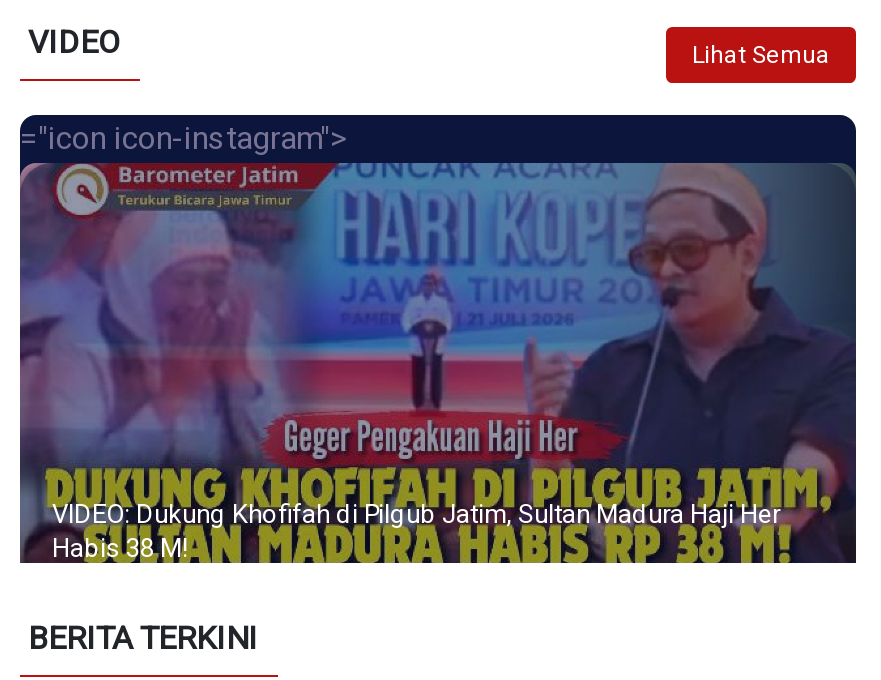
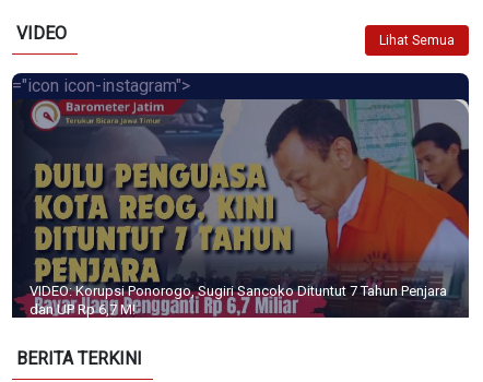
[18,161,856,565] [image] | VIDEO: Dukung Khofifah di Pilgub Jatim, Sultan Madura Haji Her | Habis 38 M! -> [11,99,469,319] [image] | VIDEO: Korupsi Ponorogo, Sugiri Sancoko Dituntut 7 Tahun Penjara | dan UP Rp 6,7 M!

